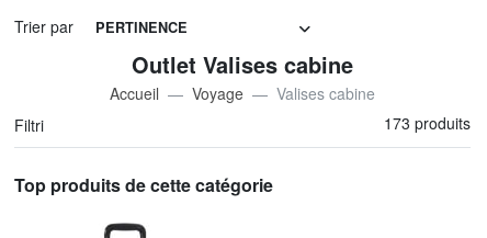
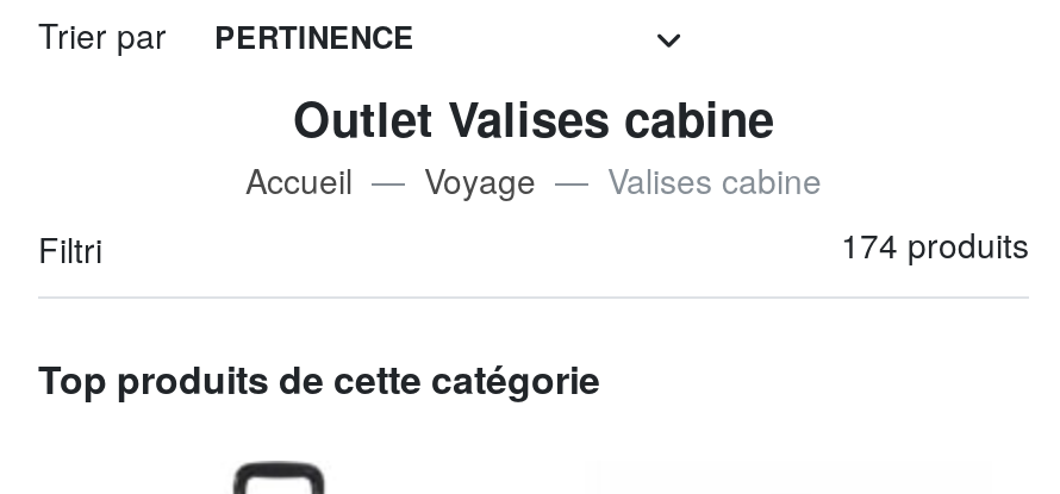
[384,111,471,133] 173 produits -> [841,219,1029,267] 174 produits

